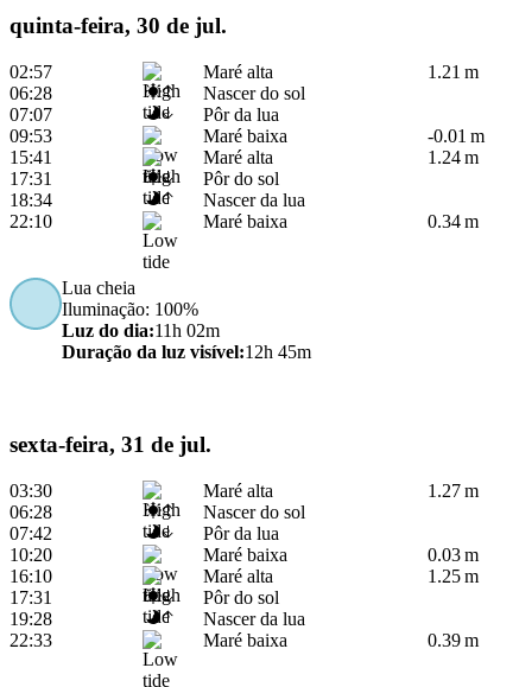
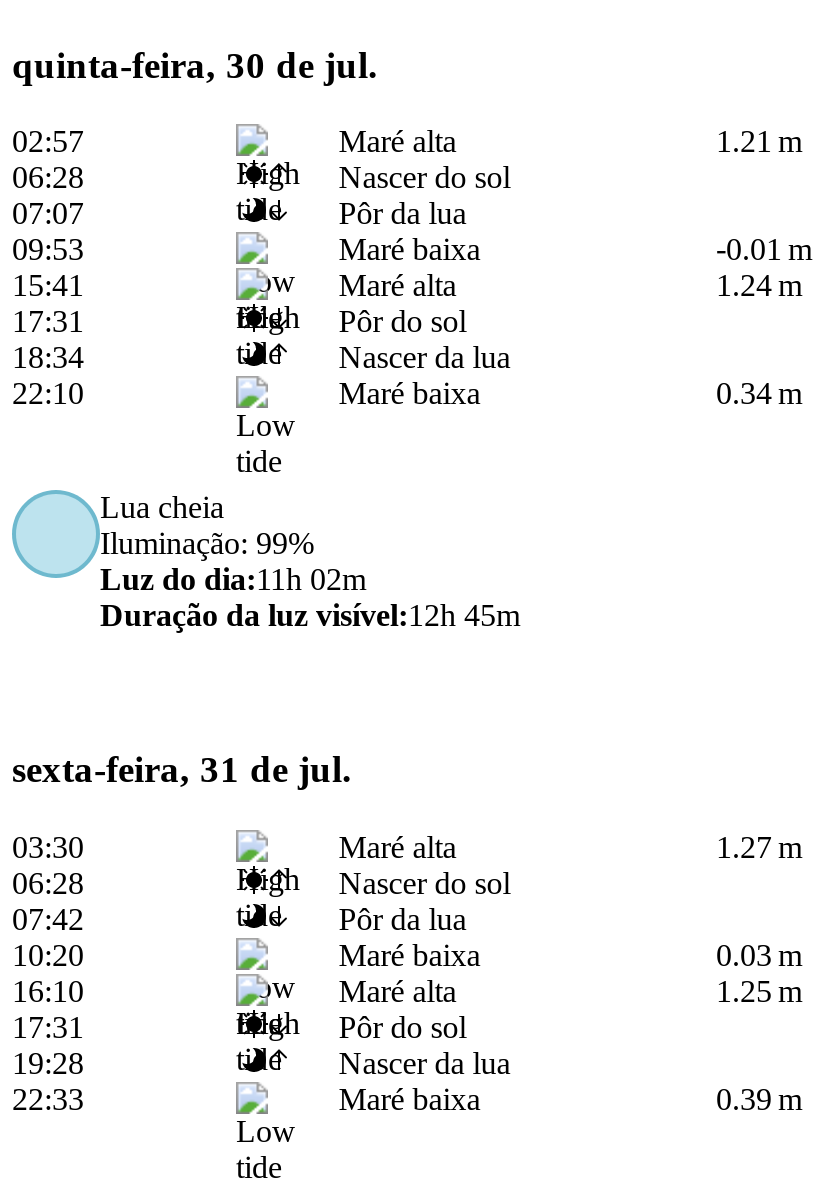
[62,299,198,319] Iluminação: 100% -> [100,525,314,559] Iluminação: 99%

